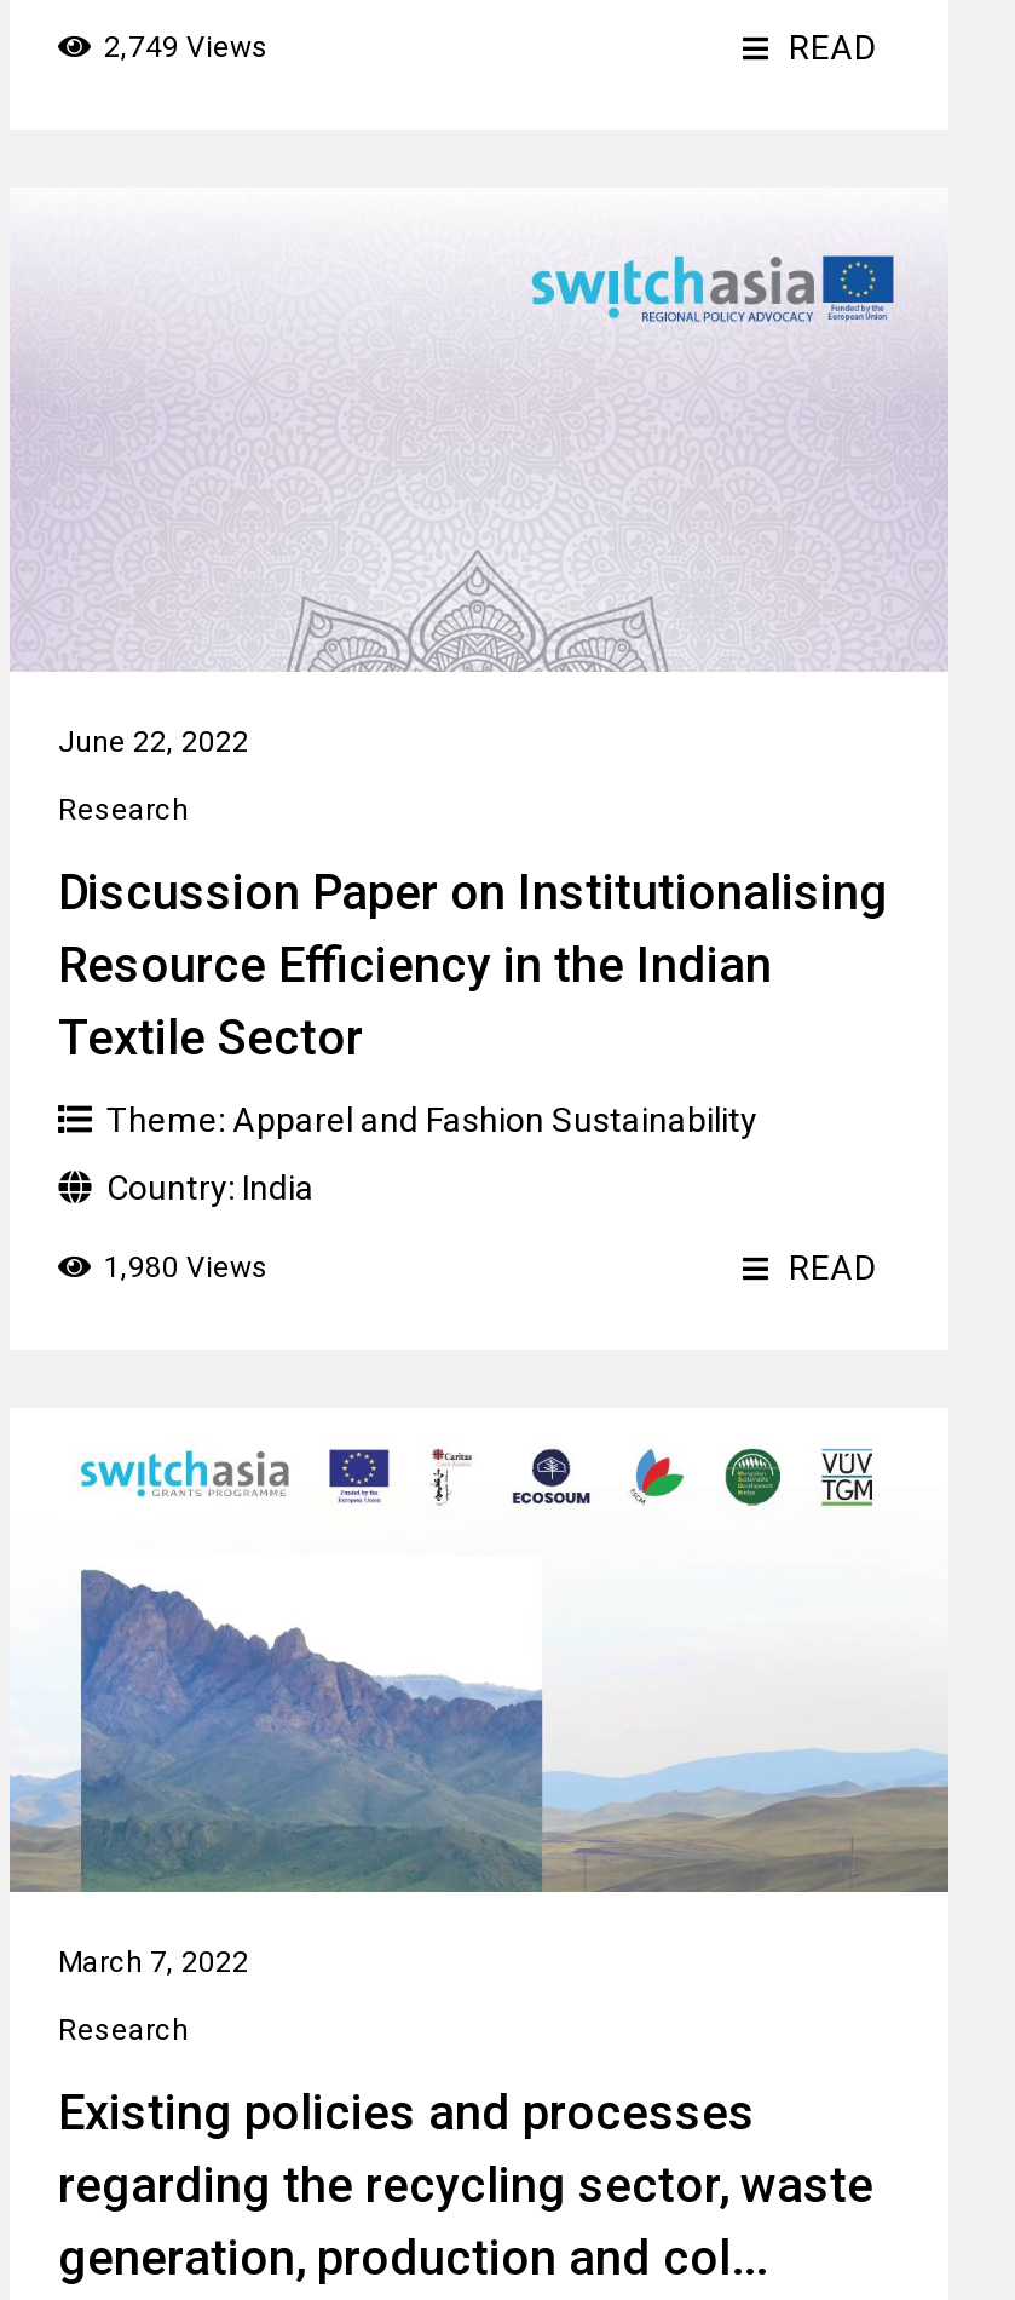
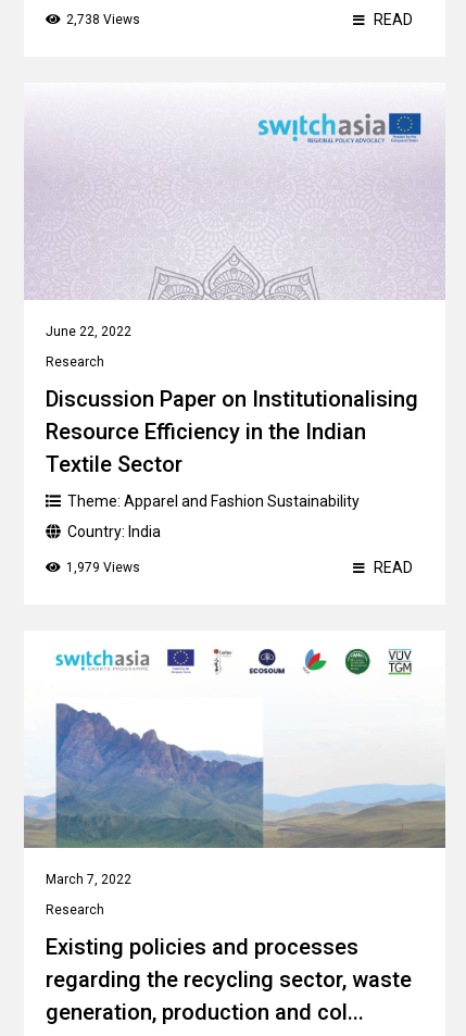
[104,30,269,64] 2,749 Views -> [66,12,140,27] 2,738 Views
[104,1250,269,1284] 1,980 Views -> [66,560,140,575] 1,979 Views

